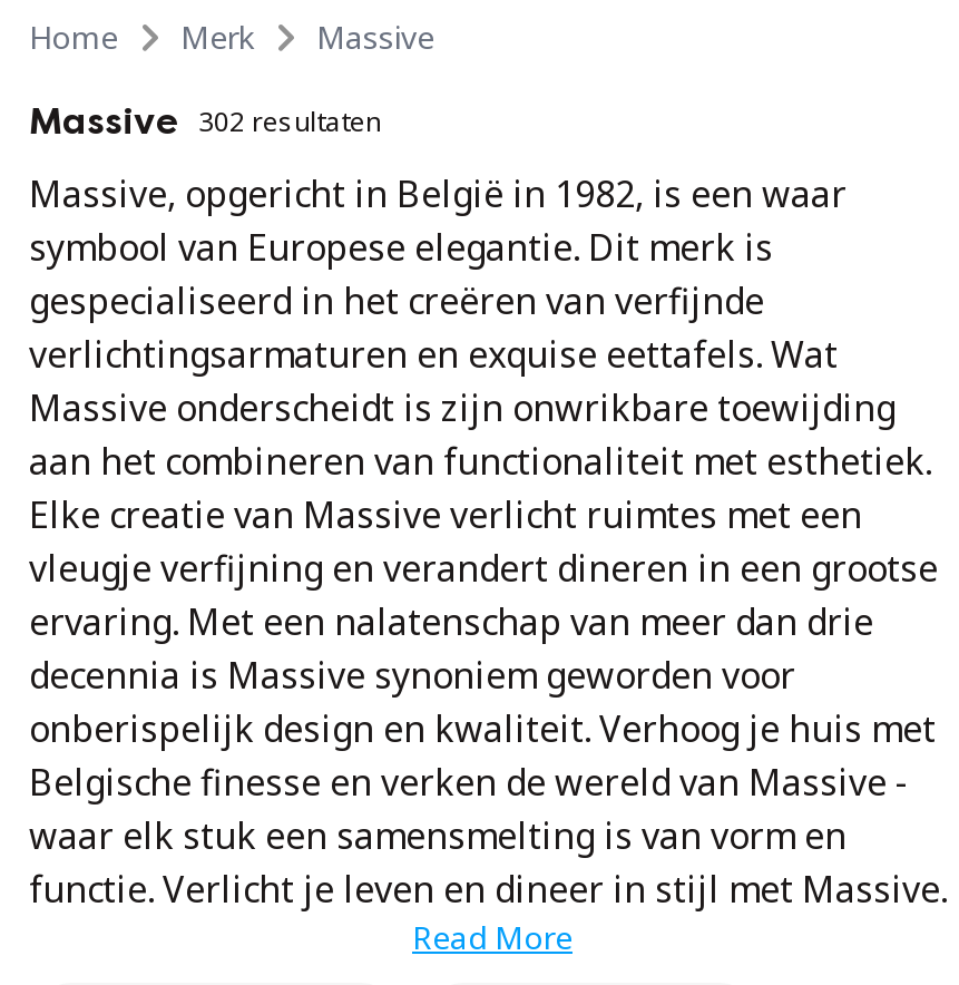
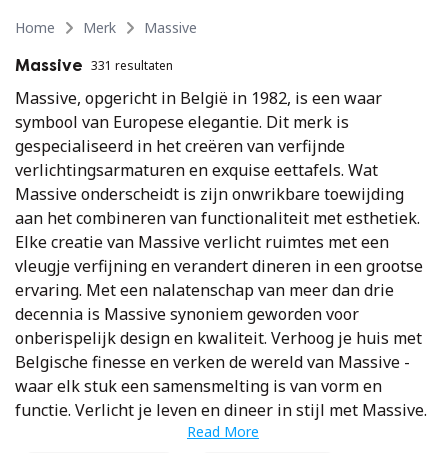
[29,100,381,143] Massive 302 resultaten -> [15,56,173,75] Massive 331 resultaten

